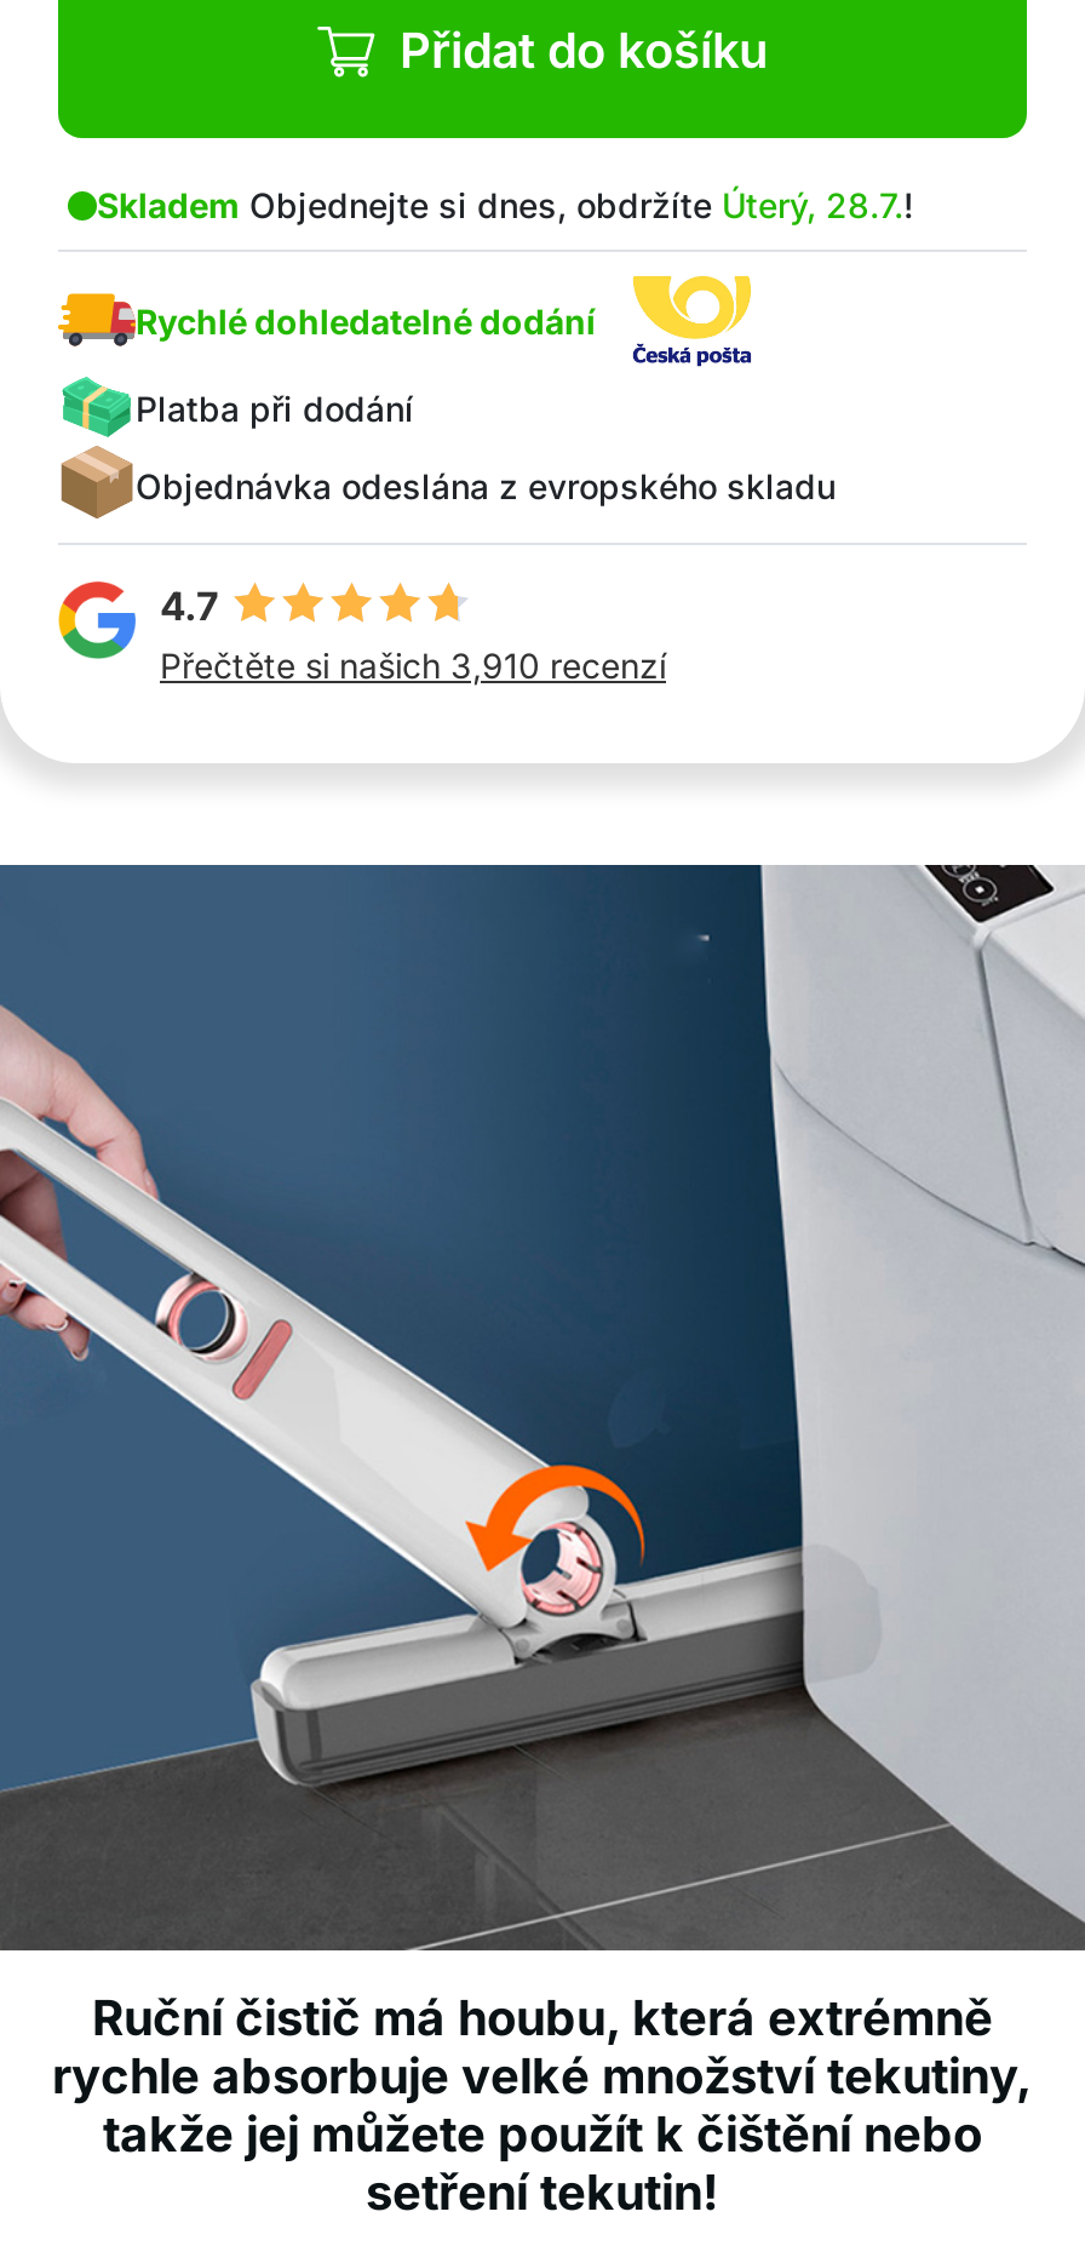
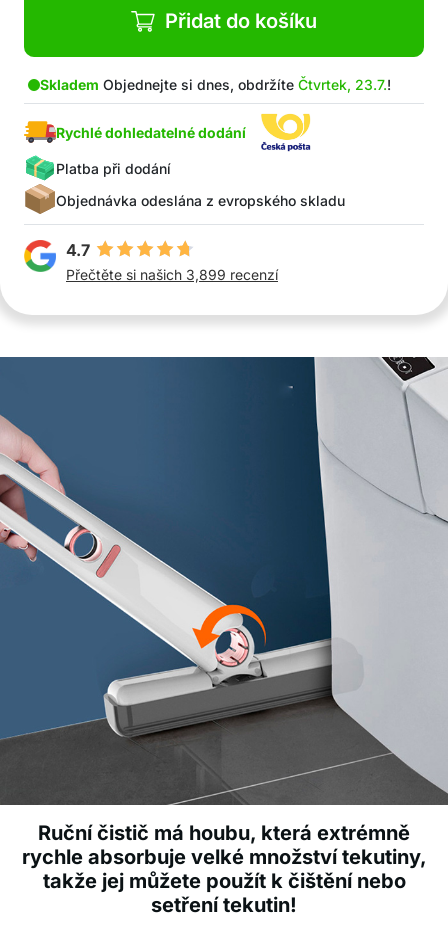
[97,184,913,225] Skladem Objednejte si dnes, obdržíte Úterý, 28.7.! -> [40,76,391,93] Skladem Objednejte si dnes, obdržíte Čtvrtek, 23.7.!
[160,644,666,686] Přečtěte si našich 3,910 recenzí -> [66,266,278,283] Přečtěte si našich 3,899 recenzí

